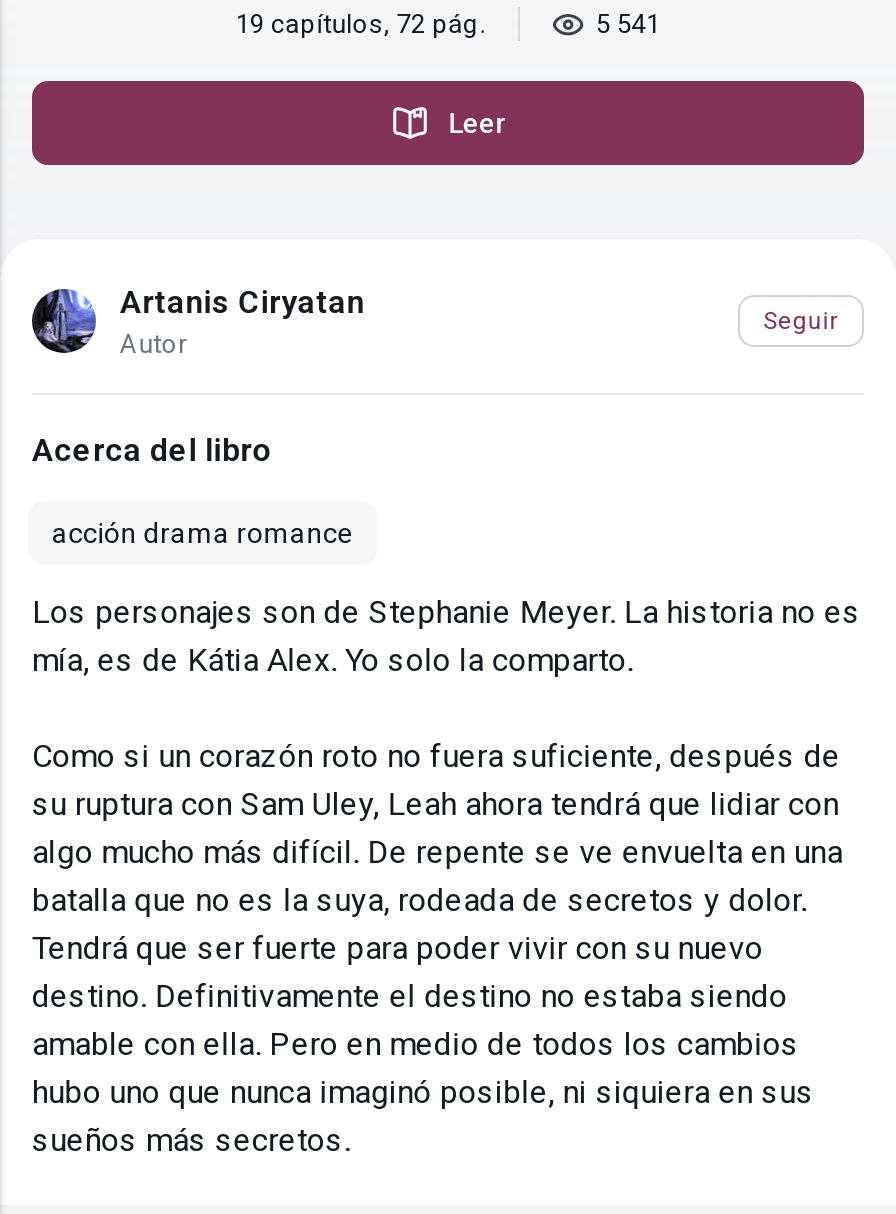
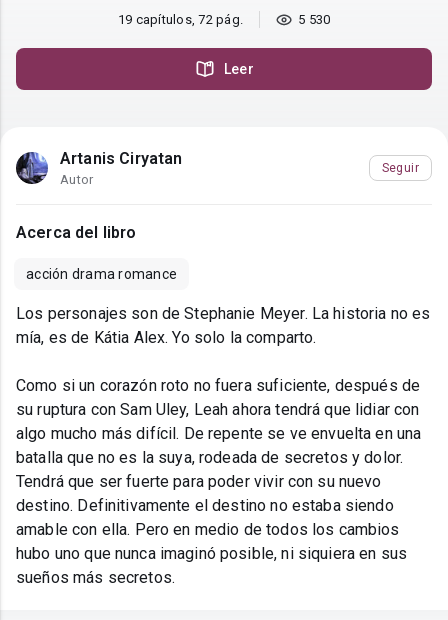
[596,9,660,39] 5 541 -> [298,12,330,27] 5 530

